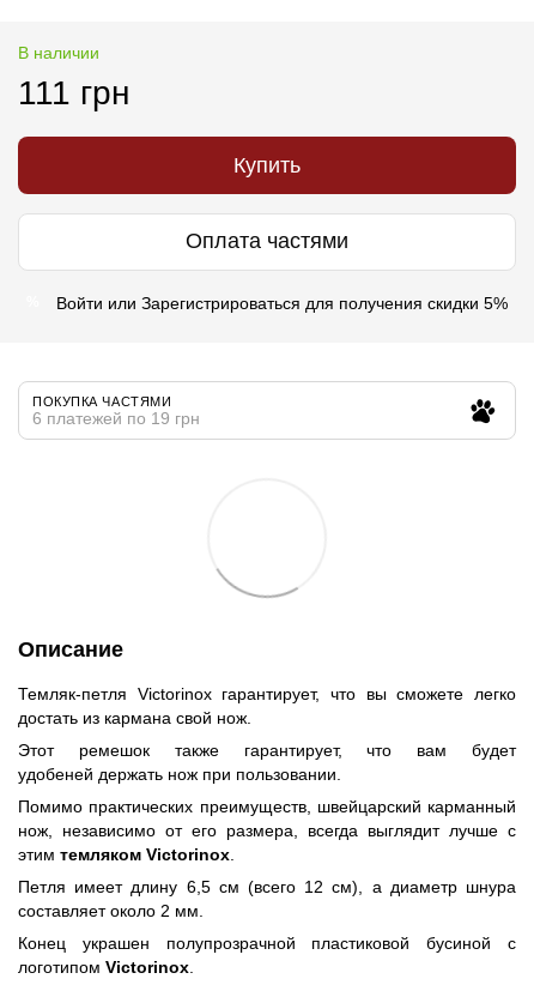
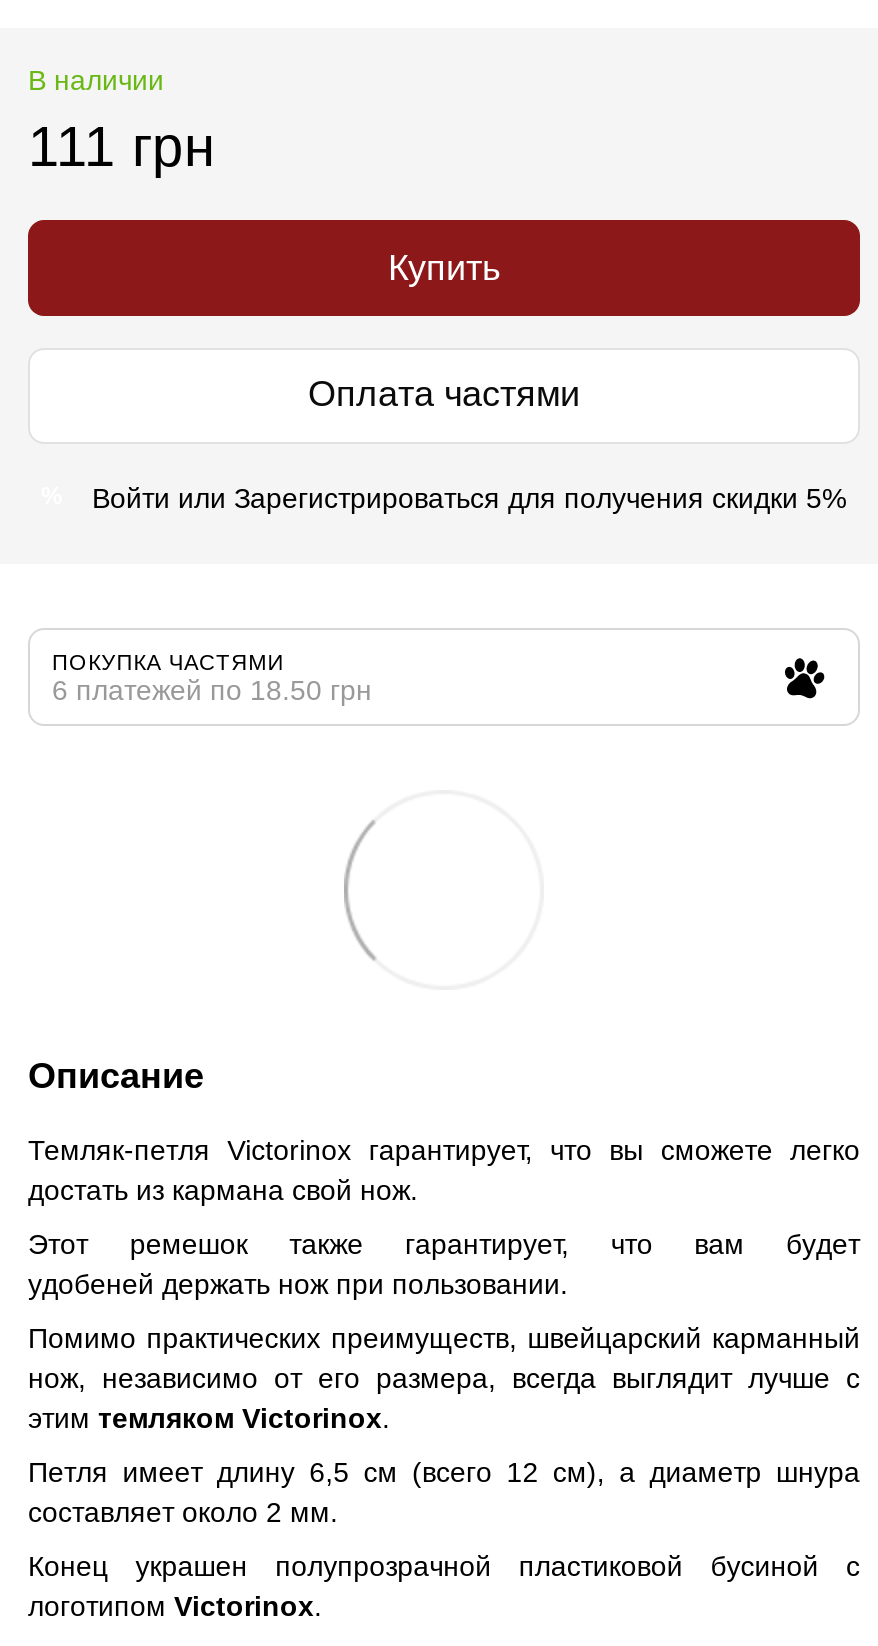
[32,408,200,427] 6 платежей по 19 грн -> [52,673,372,705] 6 платежей по 18.50 грн

